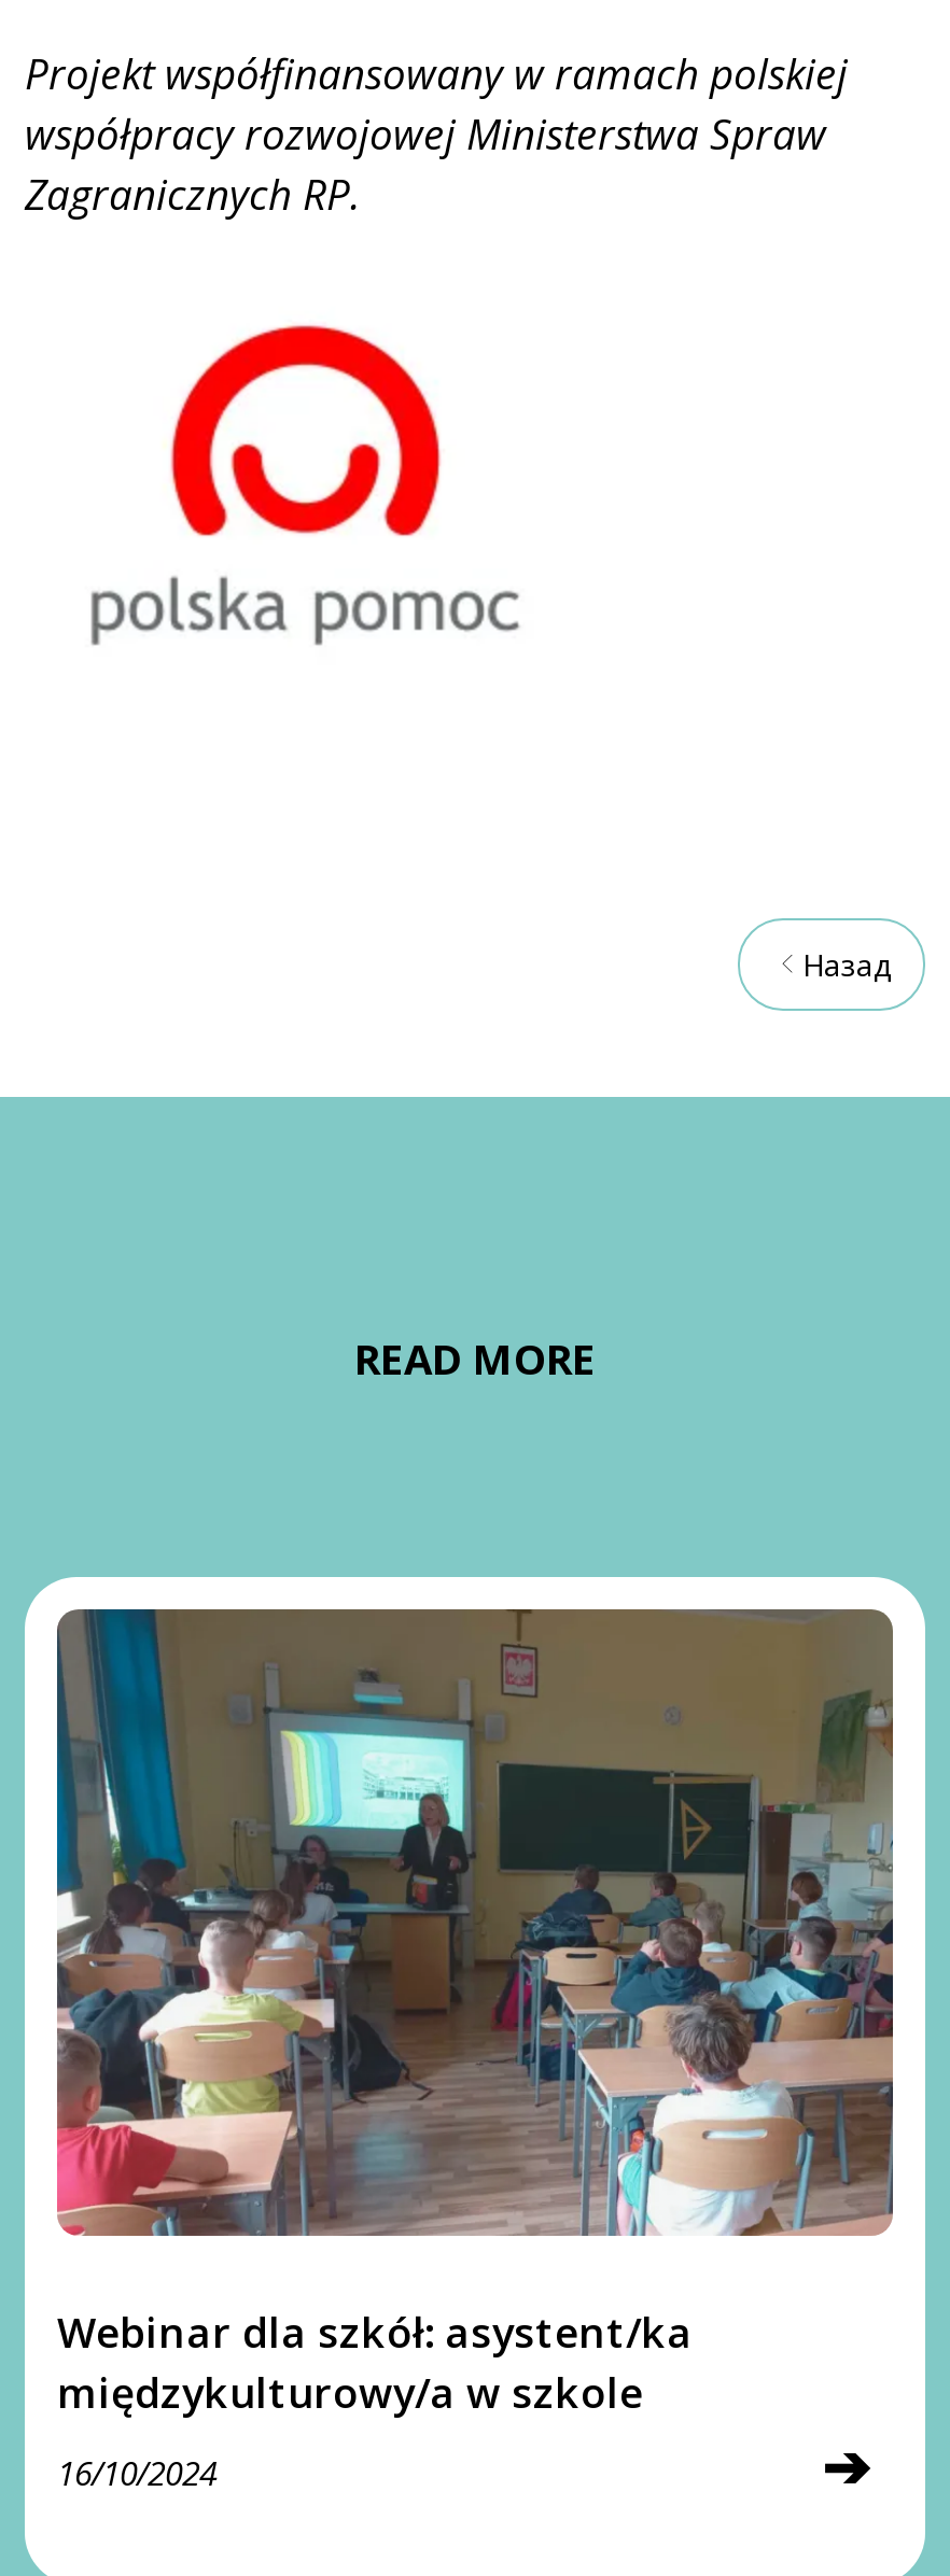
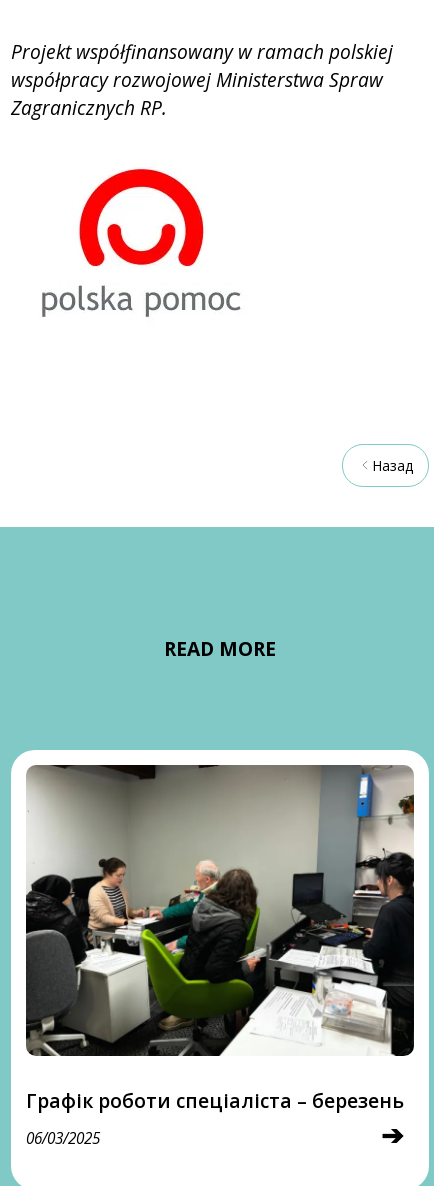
[55,1609,895,2420] [image] | Webinar dla szkół: asystent/ka | międzykulturowy/a w szkole -> [25,765,415,1114] [image] | Графік роботи спеціаліста – березень
[57,2450,216,2496] 16/10/2024 -> [26,1128,100,1149] 06/03/2025

